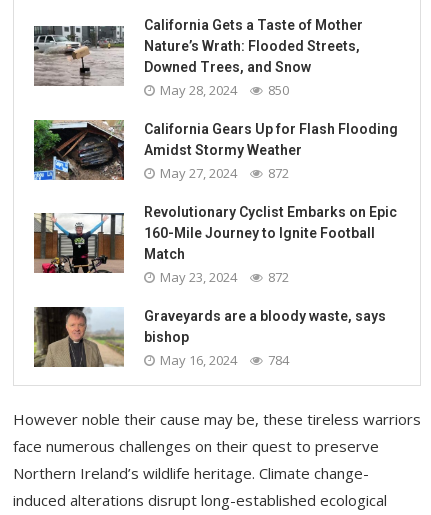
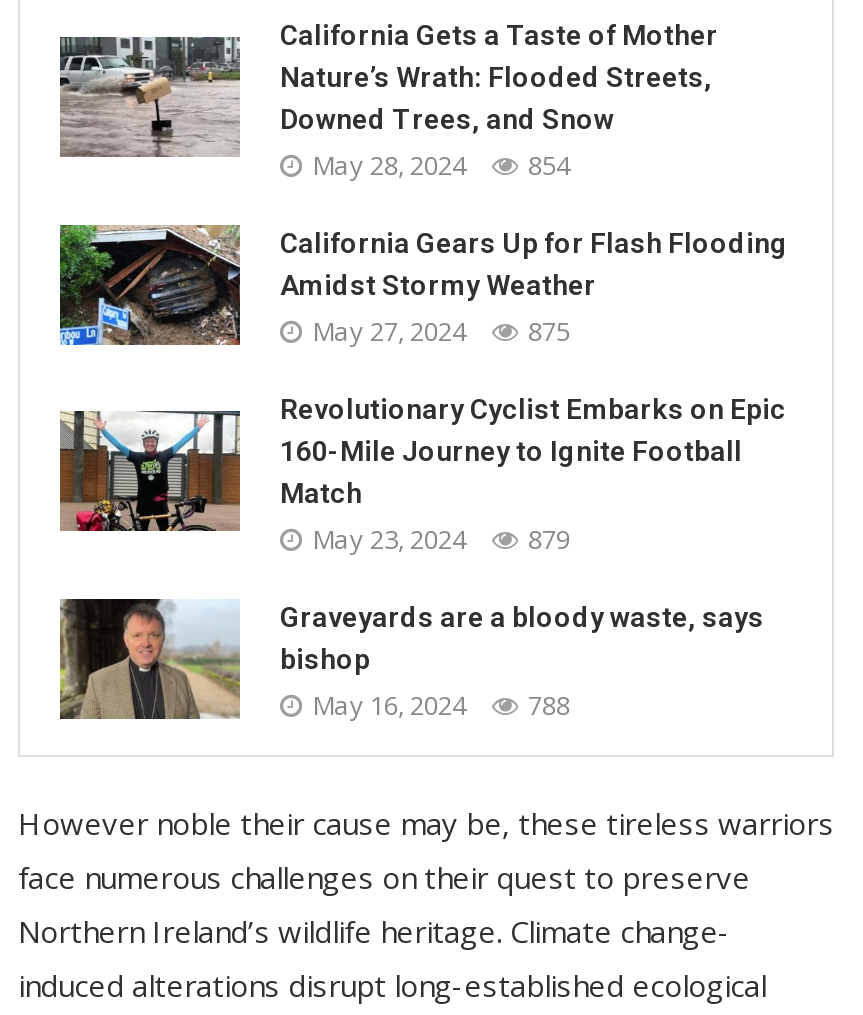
[160,81,289,99] May 28, 2024 850 -> [312,148,570,184] May 28, 2024 854
[160,164,289,182] May 27, 2024 872 -> [312,314,570,350] May 27, 2024 875
[160,268,289,286] May 23, 2024 872 -> [312,522,570,558] May 23, 2024 879
[160,351,289,369] May 16, 2024 784 -> [312,688,570,724] May 16, 2024 788

